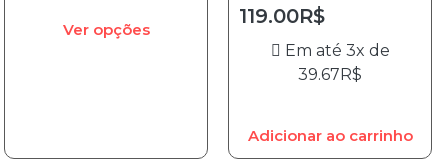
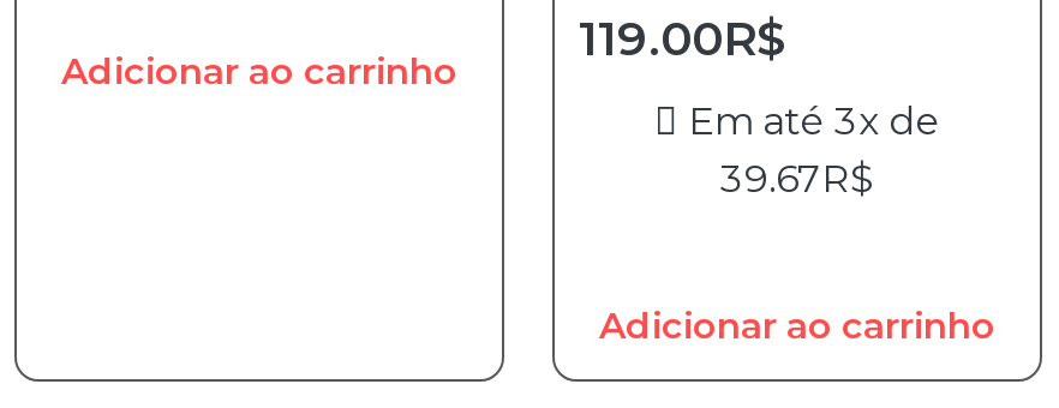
[62,20,149,39] Ver opções -> [61,47,457,93] Adicionar ao carrinho

